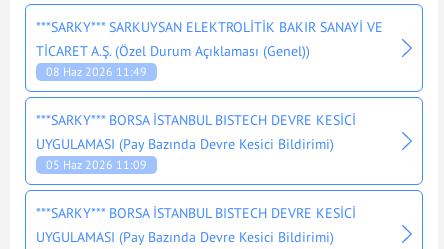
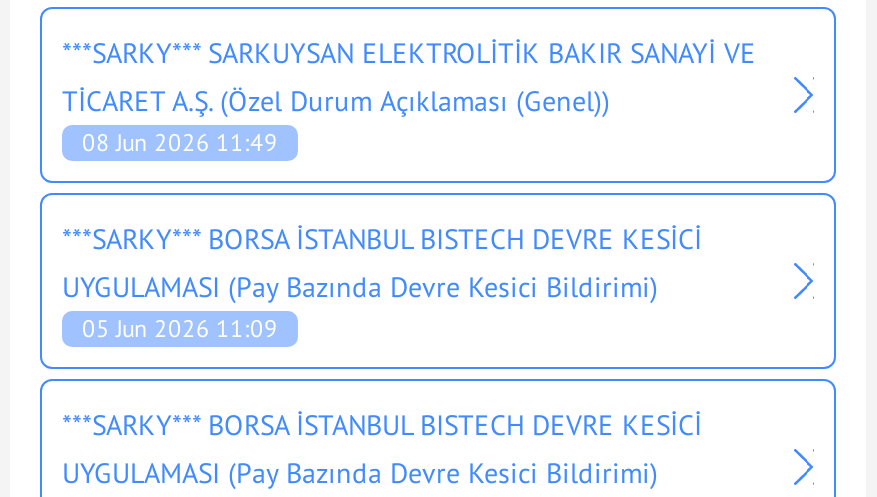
[46,64,147,79] 08 Haz 2026 11:49 -> [82,127,278,157] 08 Jun 2026 11:49
[46,157,147,172] 05 Haz 2026 11:09 -> [82,313,278,343] 05 Jun 2026 11:09

